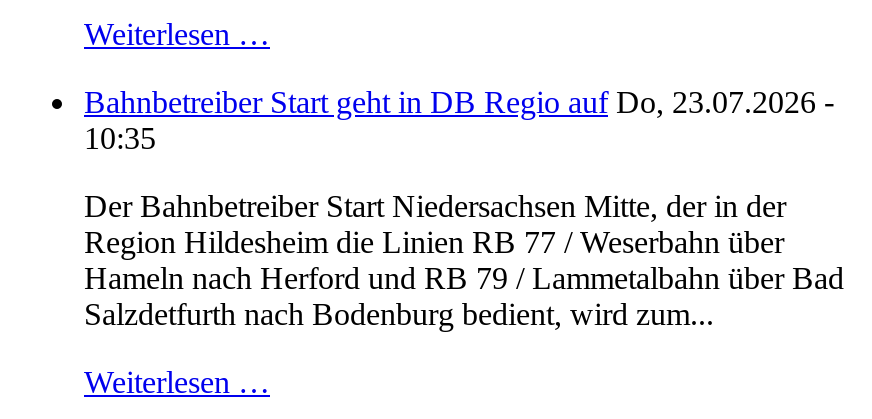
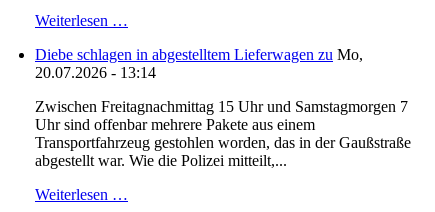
[84,86,834,156] Bahnbetreiber Start geht in DB Regio auf Do, 23.07.2026 - | 10:35 -> [35,46,363,81] Diebe schlagen in abgestelltem Lieferwagen zu Mo, | 20.07.2026 - 13:14
[84,190,844,332] Der Bahnbetreiber Start Niedersachsen Mitte, der in der | Region Hildesheim die Linien RB 77 / Weserbahn über | Hameln nach Herford und RB 79 / Lammetalbahn über Bad | Salzdetfurth nach Bodenburg bedient, wird zum... -> [35,98,411,169] Zwischen Freitagnachmittag 15 Uhr und Samstagmorgen 7 | Uhr sind offenbar mehrere Pakete aus einem | Transportfahrzeug gestohlen worden, das in der Gaußstraße | abgestellt war. Wie die Polizei mitteilt,...

